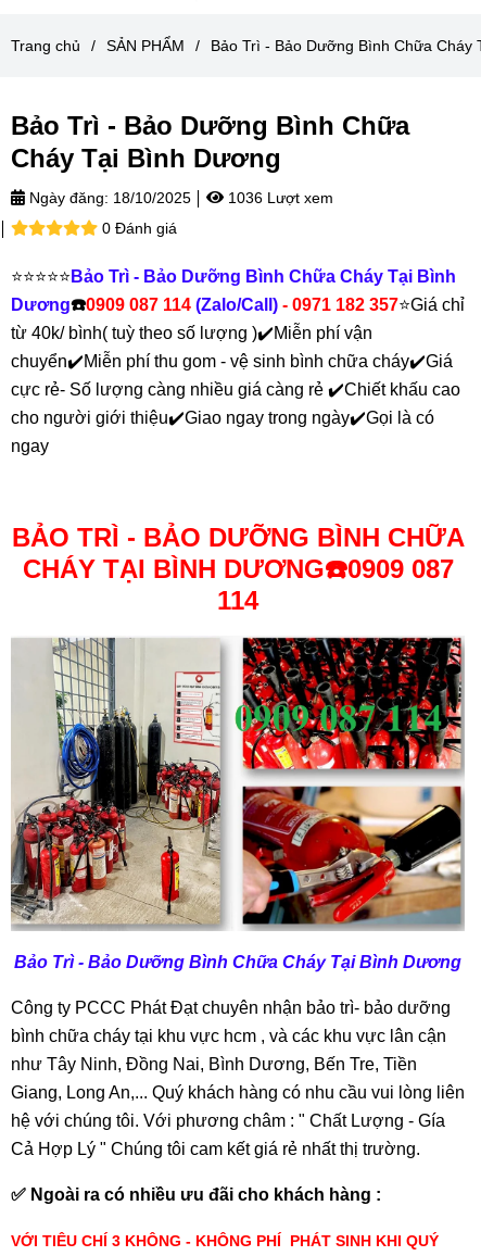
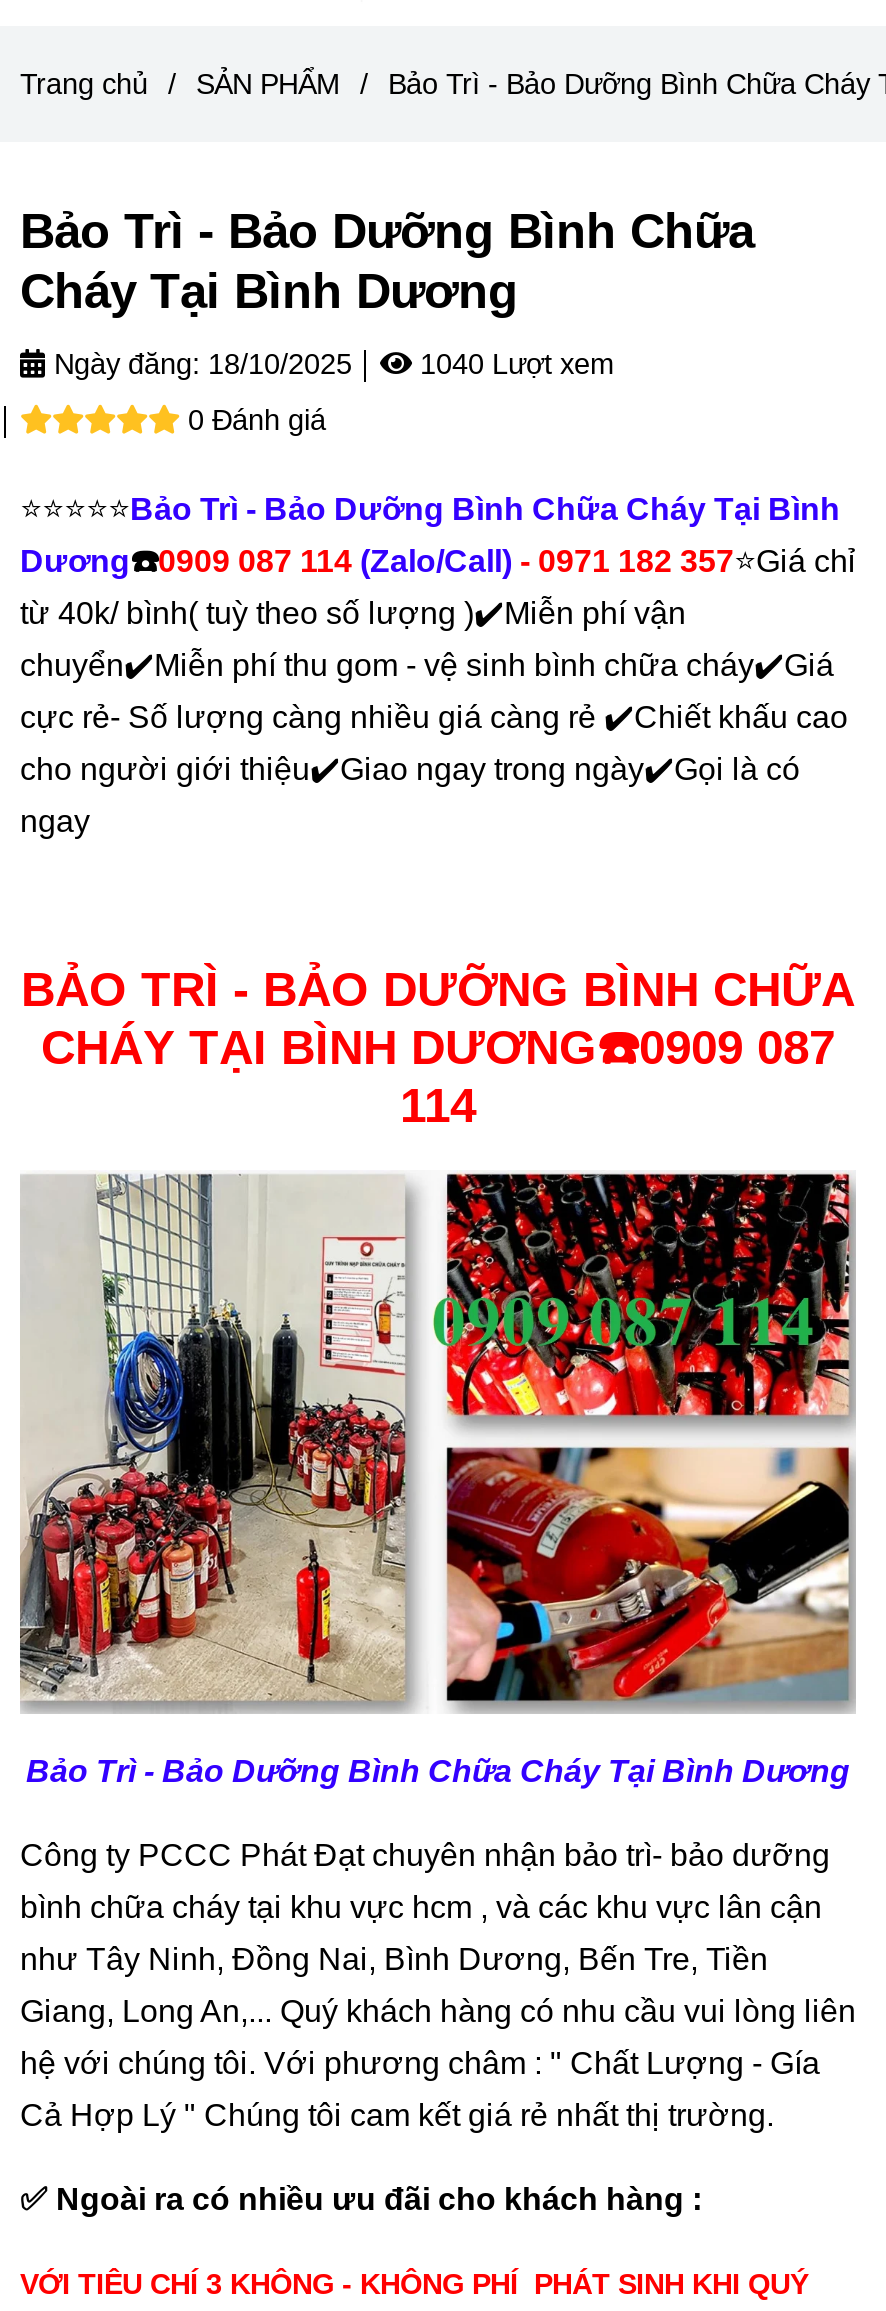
[25,189,333,206] Ngày đăng: 18/10/2025 1036 Lượt xem -> [46,348,614,380] Ngày đăng: 18/10/2025 1040 Lượt xem

